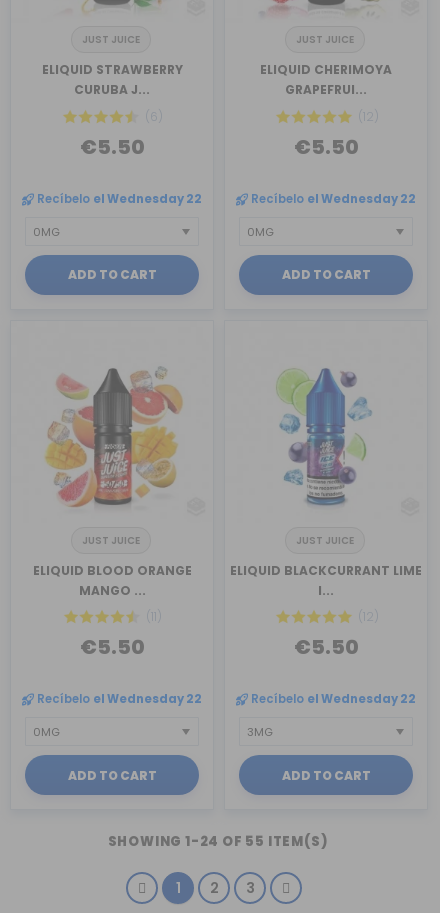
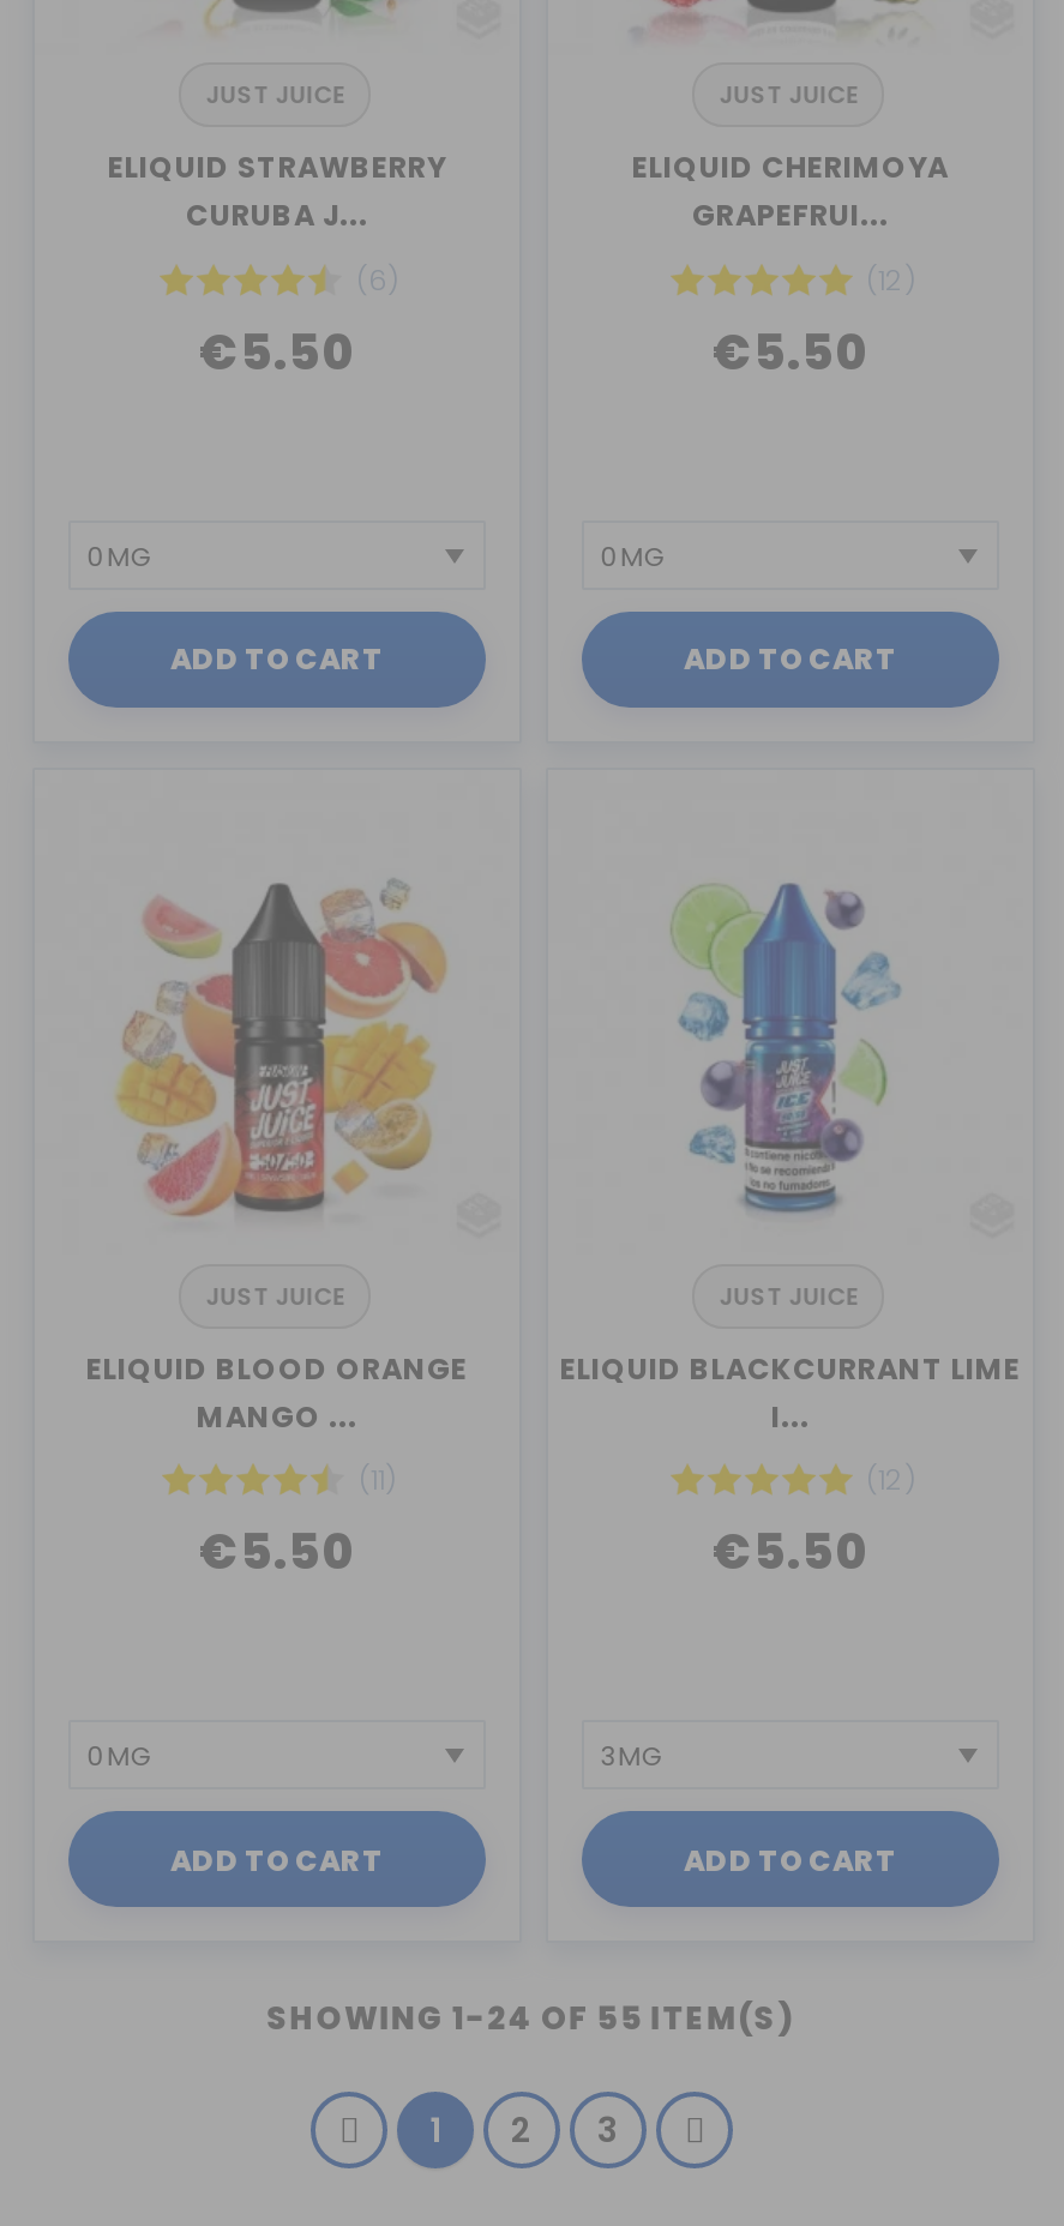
[37,191,202,207] Recíbelo el Wednesday 22 -> none
[251,191,416,207] Recíbelo el Wednesday 22 -> none
[37,691,202,707] Recíbelo el Wednesday 22 -> none
[251,691,416,707] Recíbelo el Wednesday 22 -> none

